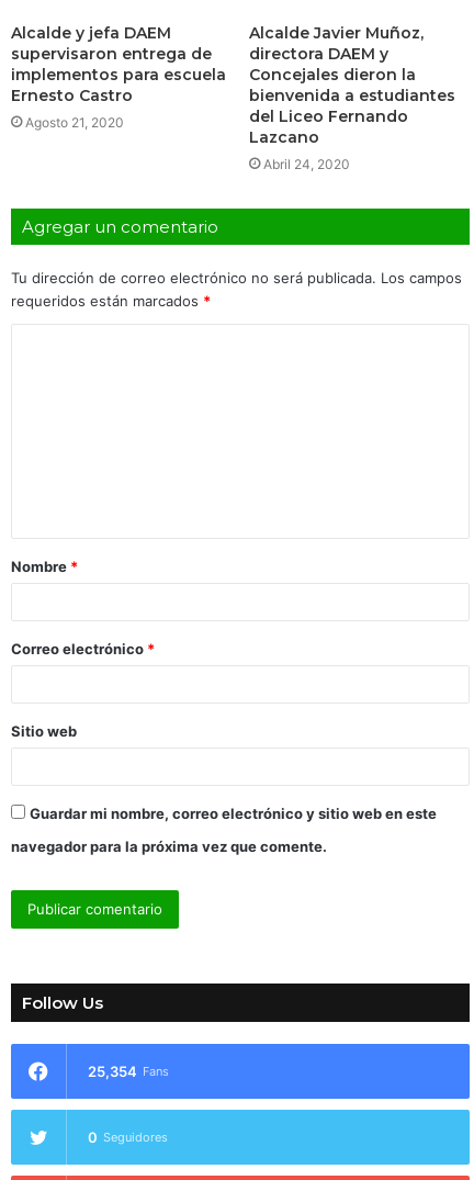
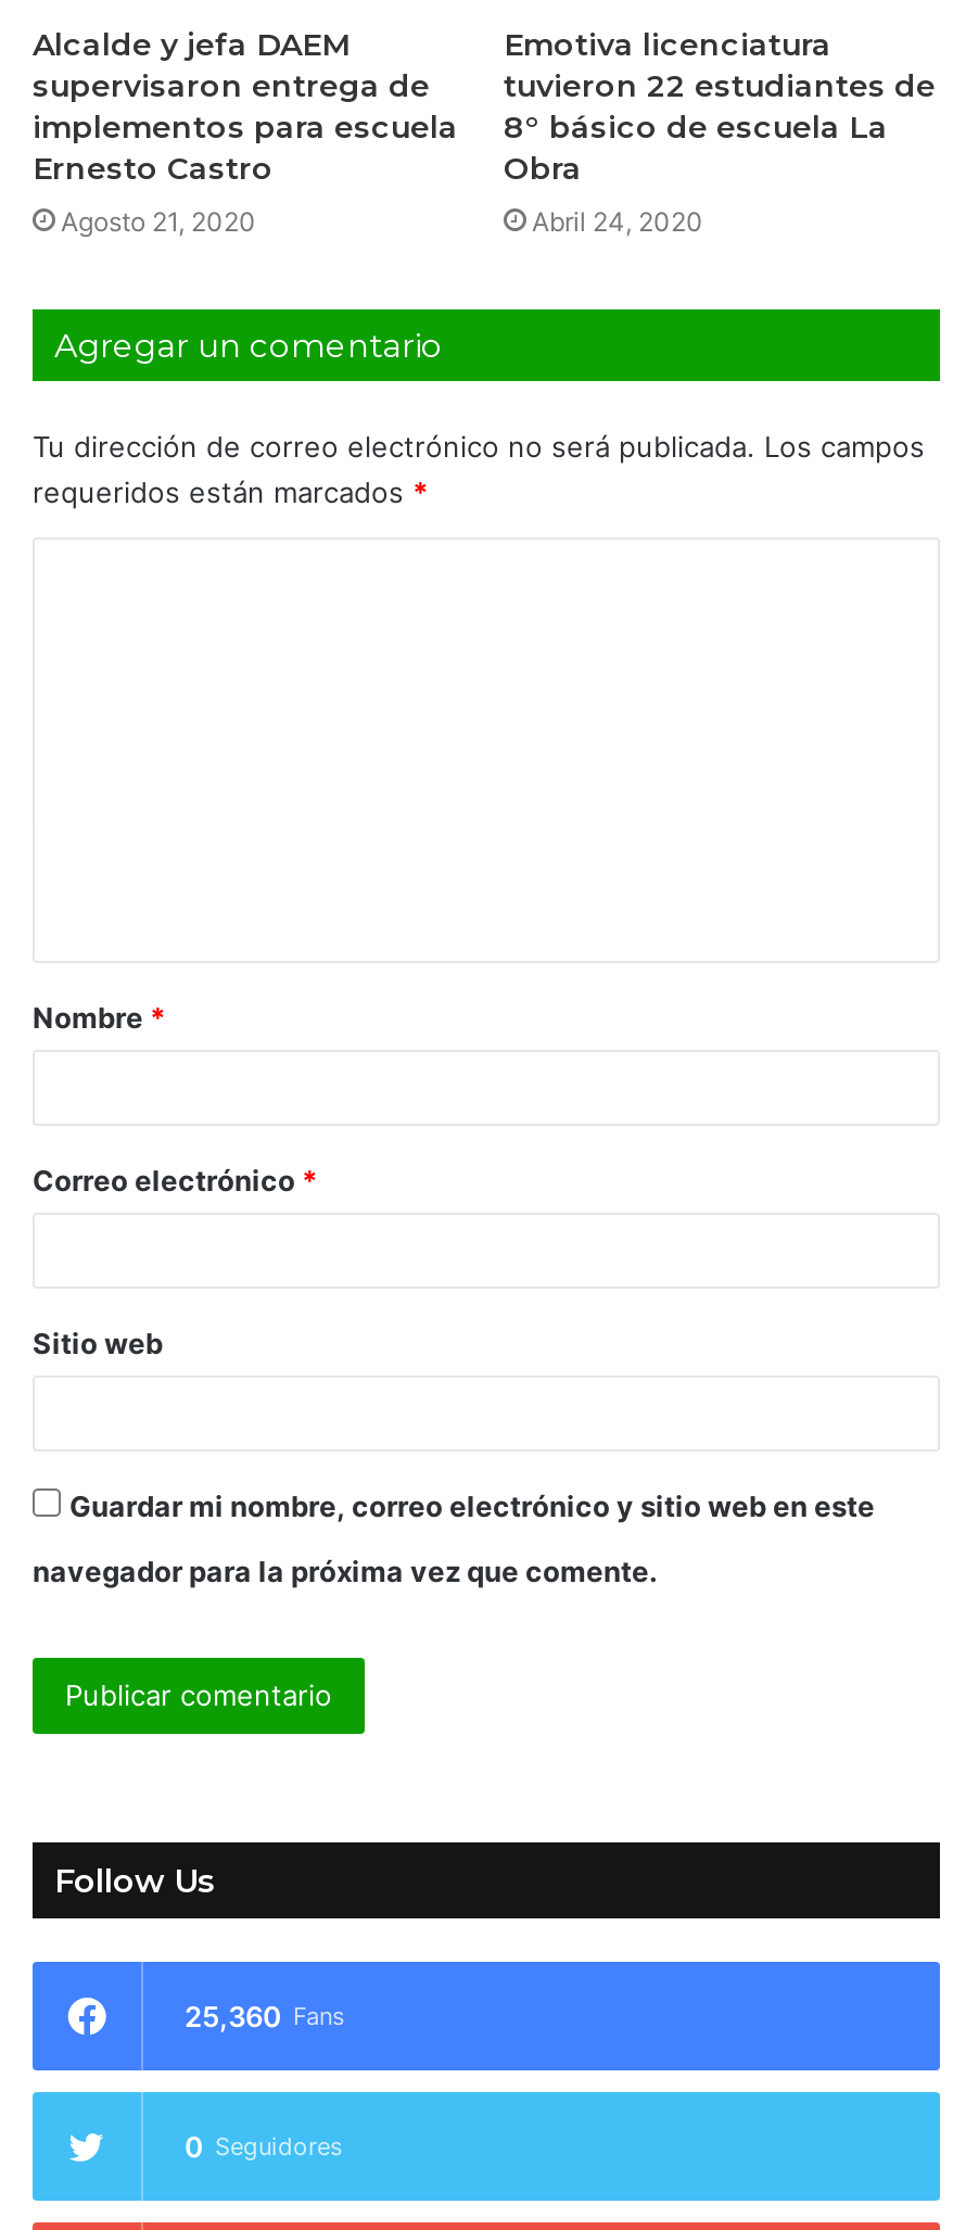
[249,23,455,147] Alcalde Javier Muñoz, | directora DAEM y | Concejales dieron la | bienvenida a estudiantes | del Liceo Fernando | Lazcano -> [504,25,936,188] Emotiva licenciatura | tuvieron 22 estudiantes de | 8° básico de escuela La | Obra
[88,1063,169,1080] 25,354 Fans -> [185,1999,345,2033] 25,360 Fans

